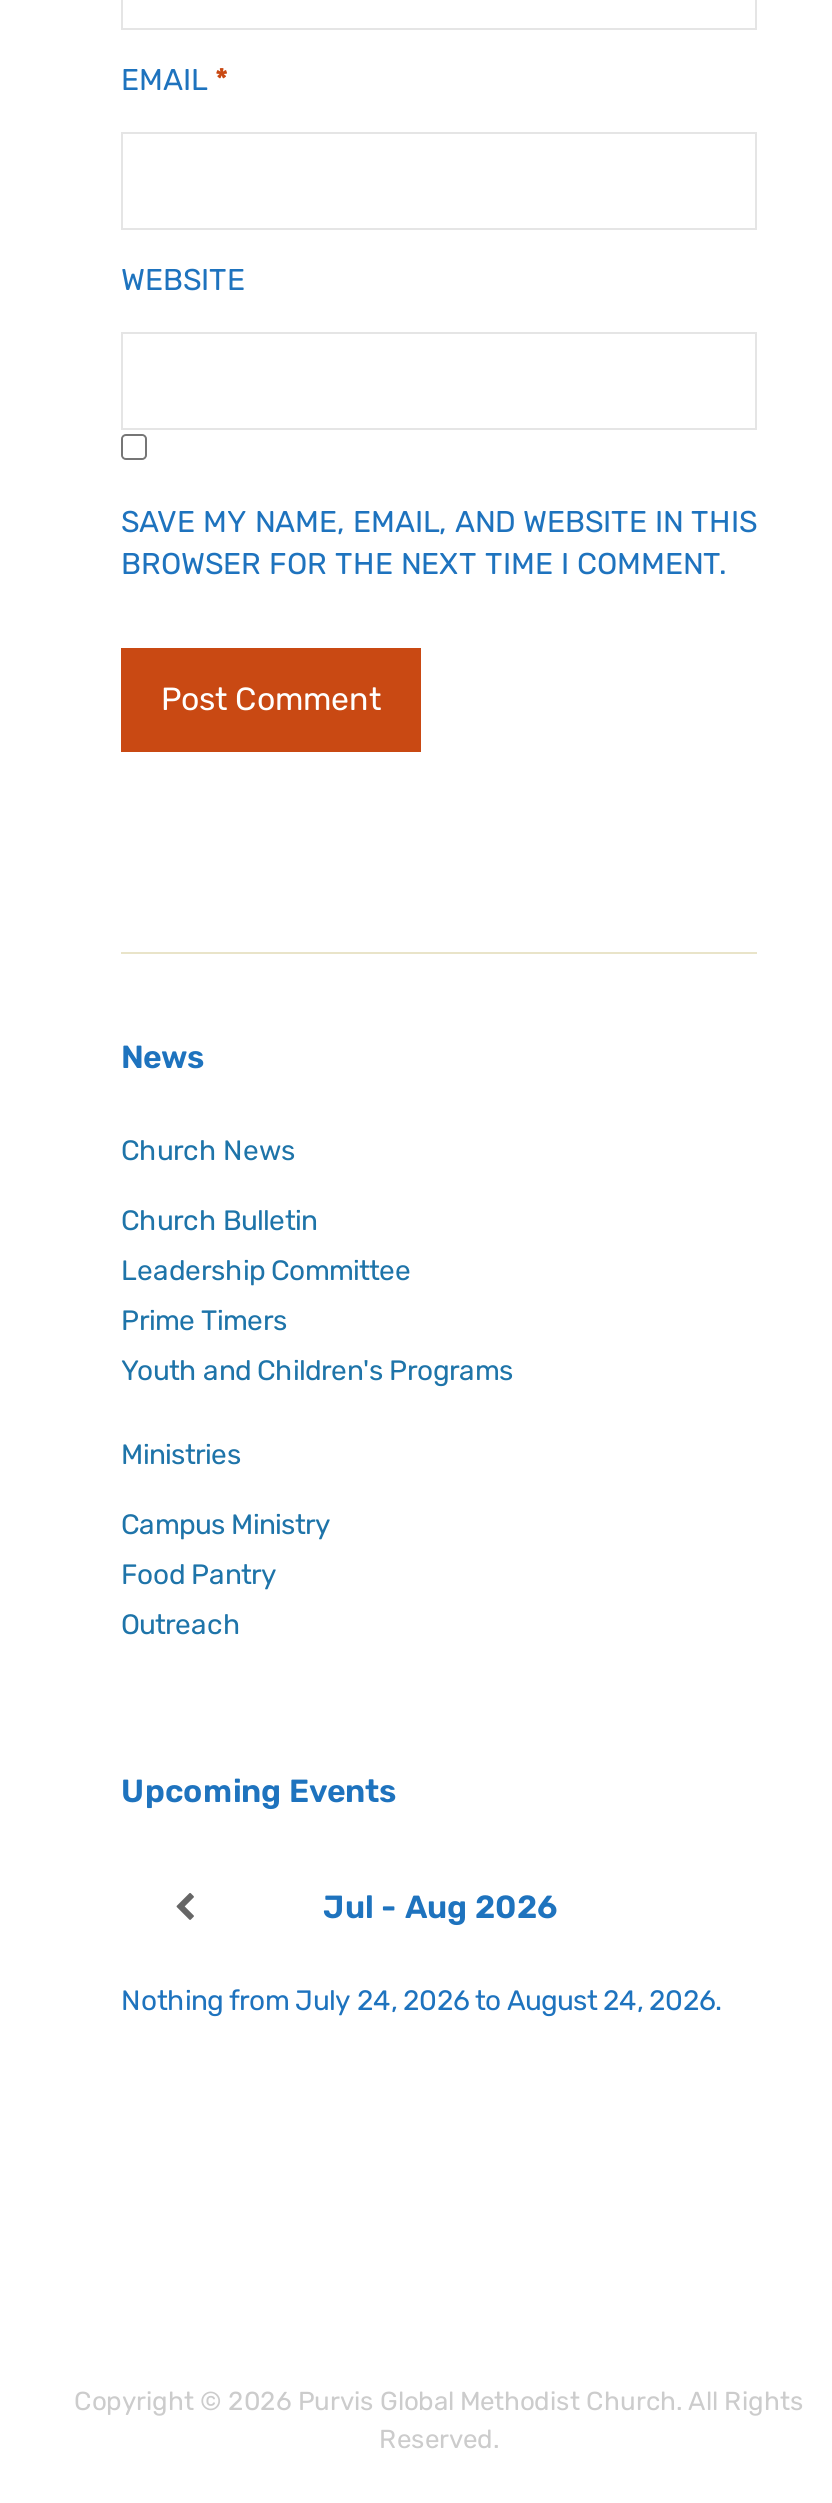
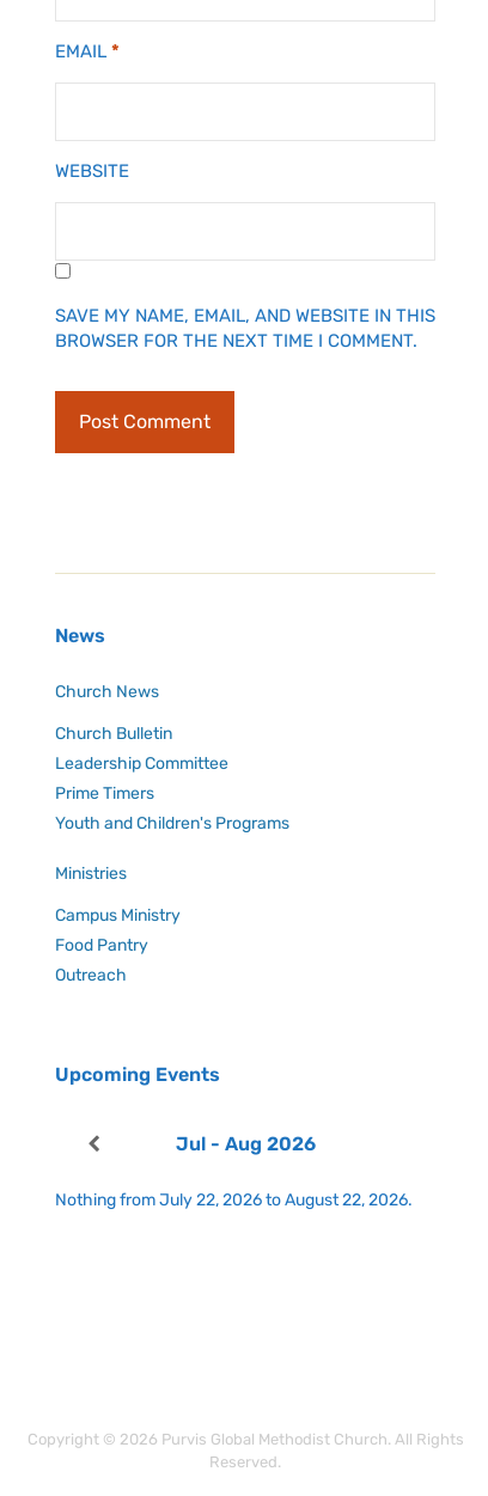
[121,1984,723,2018] Nothing from July 24, 2026 to August 24, 2026. -> [55,1190,413,1210] Nothing from July 22, 2026 to August 22, 2026.

